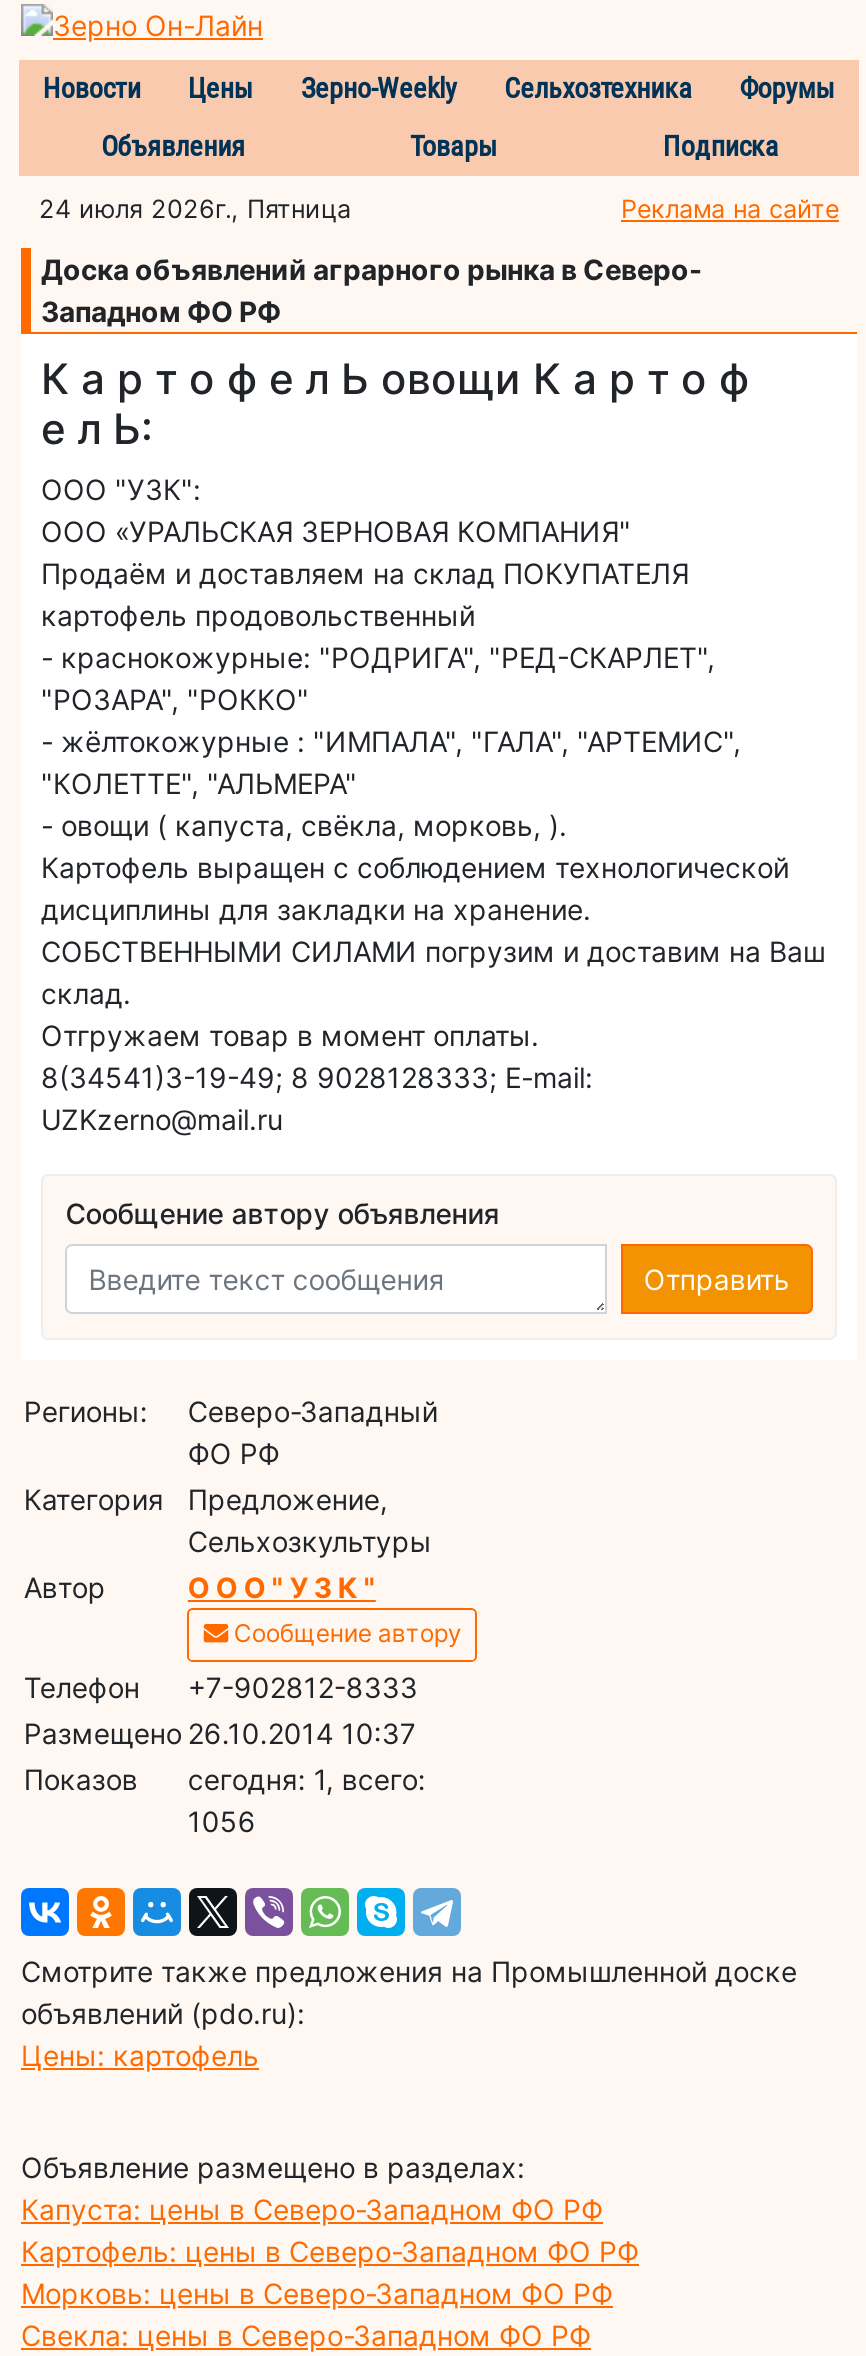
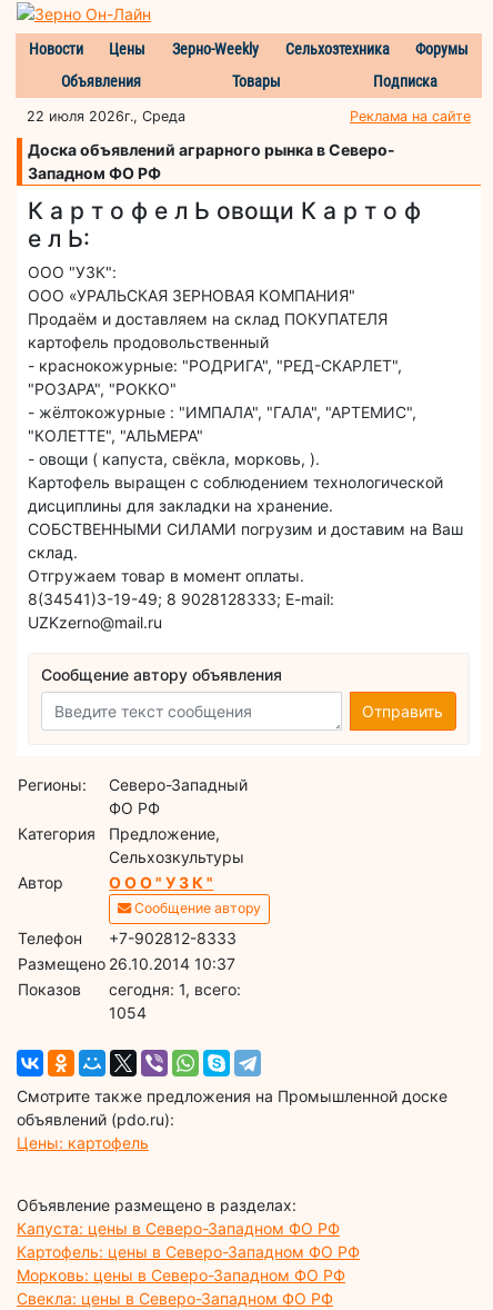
[39,193,351,223] 24 июля 2026г., Пятница -> [27,108,185,124] 22 июля 2026г., Среда
[188,1803,256,1837] 1056 -> [109,1003,147,1022] 1054

